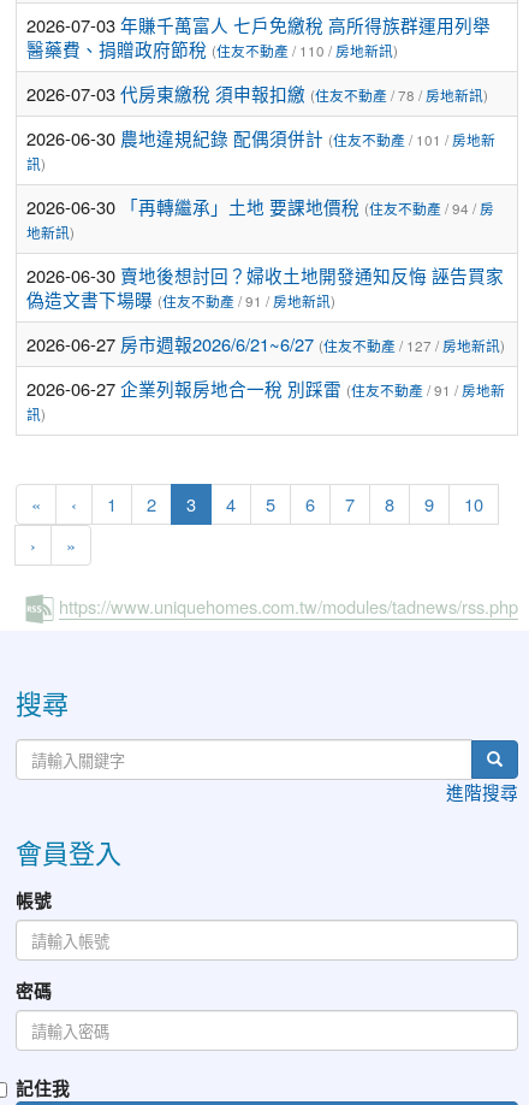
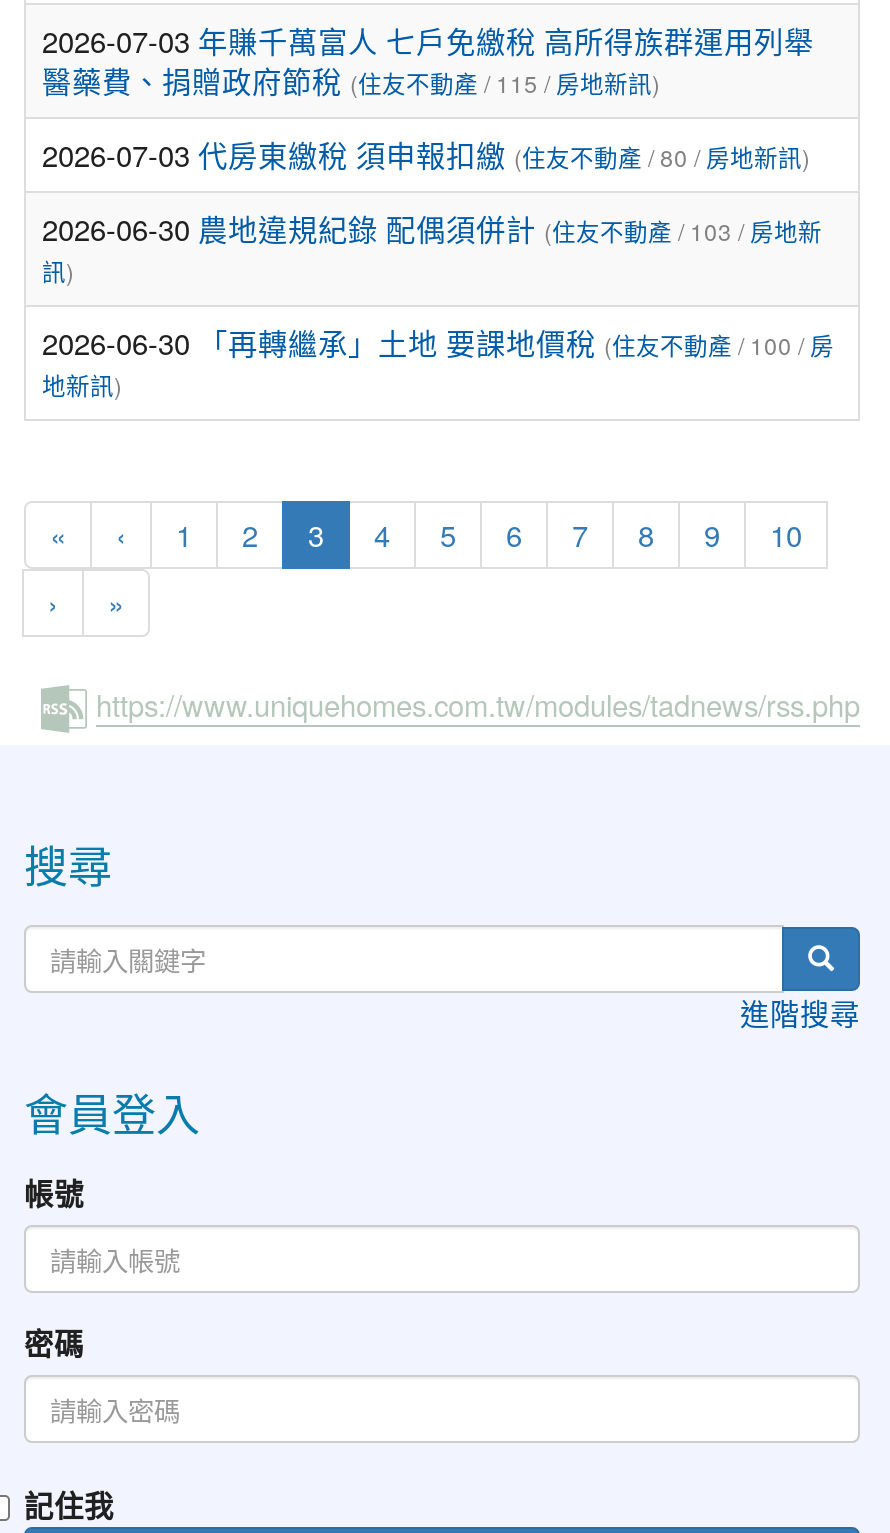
[26,36,398,61] 醫藥費、捐贈政府節稅 (住友不動產/ 110 /房地新訊) -> [42,59,660,101] 醫藥費、捐贈政府節稅 (住友不動產/ 115 /房地新訊)
[26,81,488,106] 2026-07-03代房東繳稅 須申報扣繳 (住友不動產/ 78 /房地新訊) -> [42,133,810,175] 2026-07-03代房東繳稅 須申報扣繳 (住友不動產/ 80 /房地新訊)
[26,125,495,150] 2026-06-30農地違規紀錄 配偶須併計 (住友不動產/ 101 /房地新 -> [42,207,822,249] 2026-06-30農地違規紀錄 配偶須併計 (住友不動產/ 103 /房地新
[26,194,494,219] 2026-06-30「再轉繼承」土地 要課地價稅 (住友不動產/ 94 /房 -> [42,321,834,363] 2026-06-30「再轉繼承」土地 要課地價稅 (住友不動產/ 100 /房
[26,262,505,424] 2026-06-30賣地後想討回？婦收土地開發通知反悔 誣告買家 | 偽造文書下場曝 (住友不動產/ 91 /房地新訊) | 2026-06-27房市週報2026/6/21~6/27 (住友不動產/ 127 /房地新訊) | 2026-06-27企業列報房地合一稅 別踩雷 (住友不動產/ 91 /房地新 | 訊) -> none

